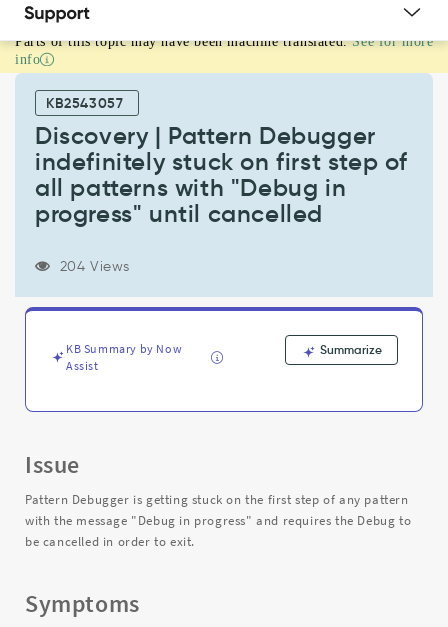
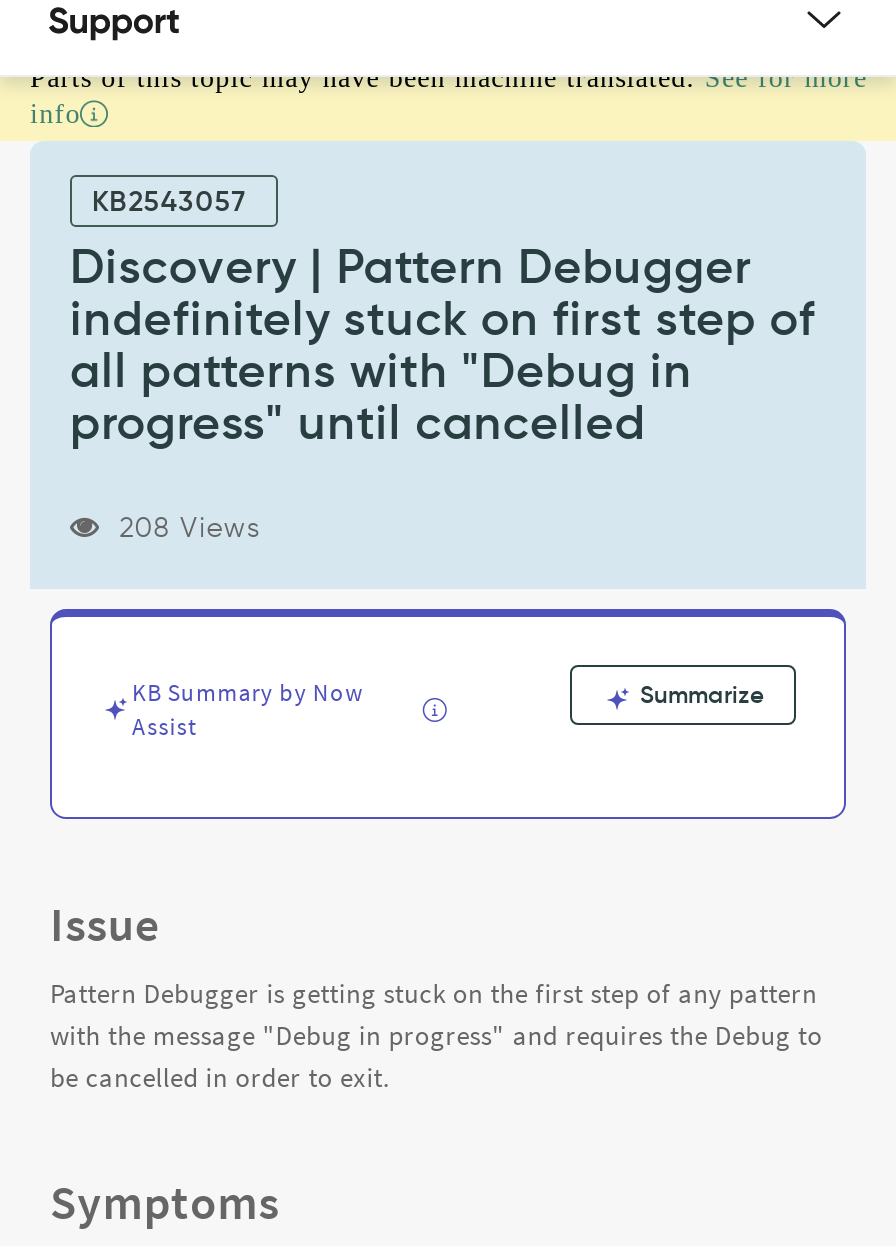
[55,258,130,275] 204 Views -> [110,511,260,545] 208 Views

